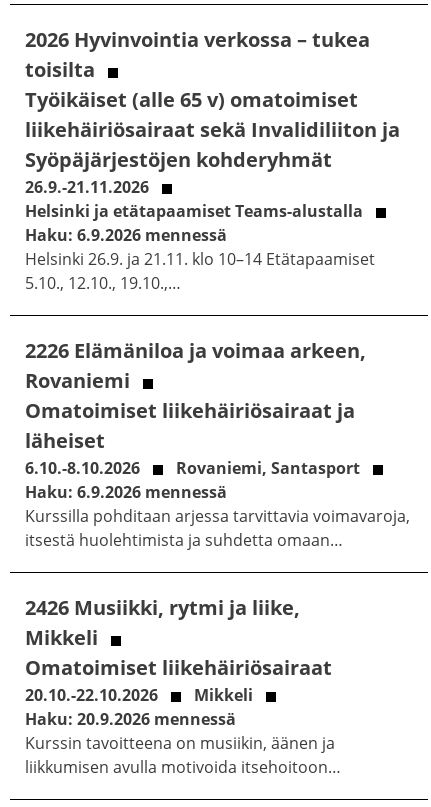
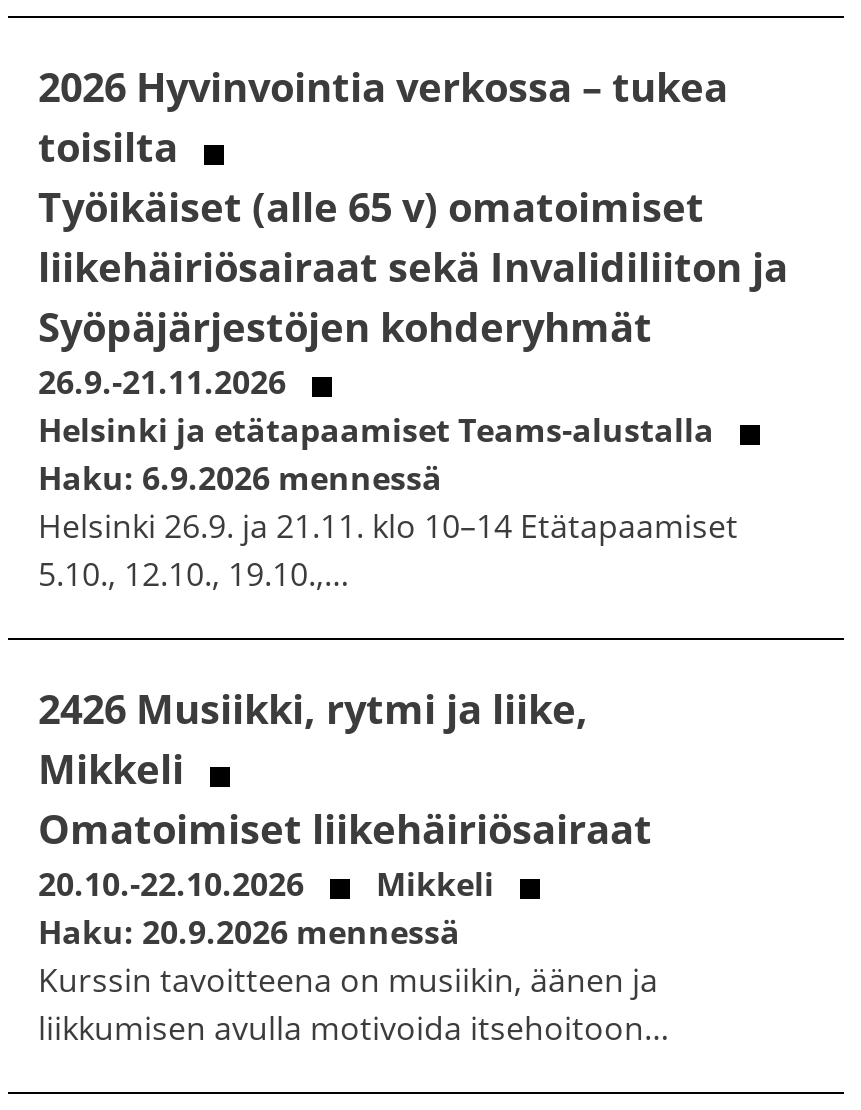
[25,337,410,551] 2226 Elämäniloa ja voimaa arkeen, | Rovaniemi | Omatoimiset liikehäiriösairaat ja | läheiset | 6.10.-8.10.2026 | Rovaniemi, Santasport | Haku: 6.9.2026 mennessä | Kurssilla pohditaan arjessa tarvittavia voimavaroja, | itsestä huolehtimista ja suhdetta omaan… -> none

